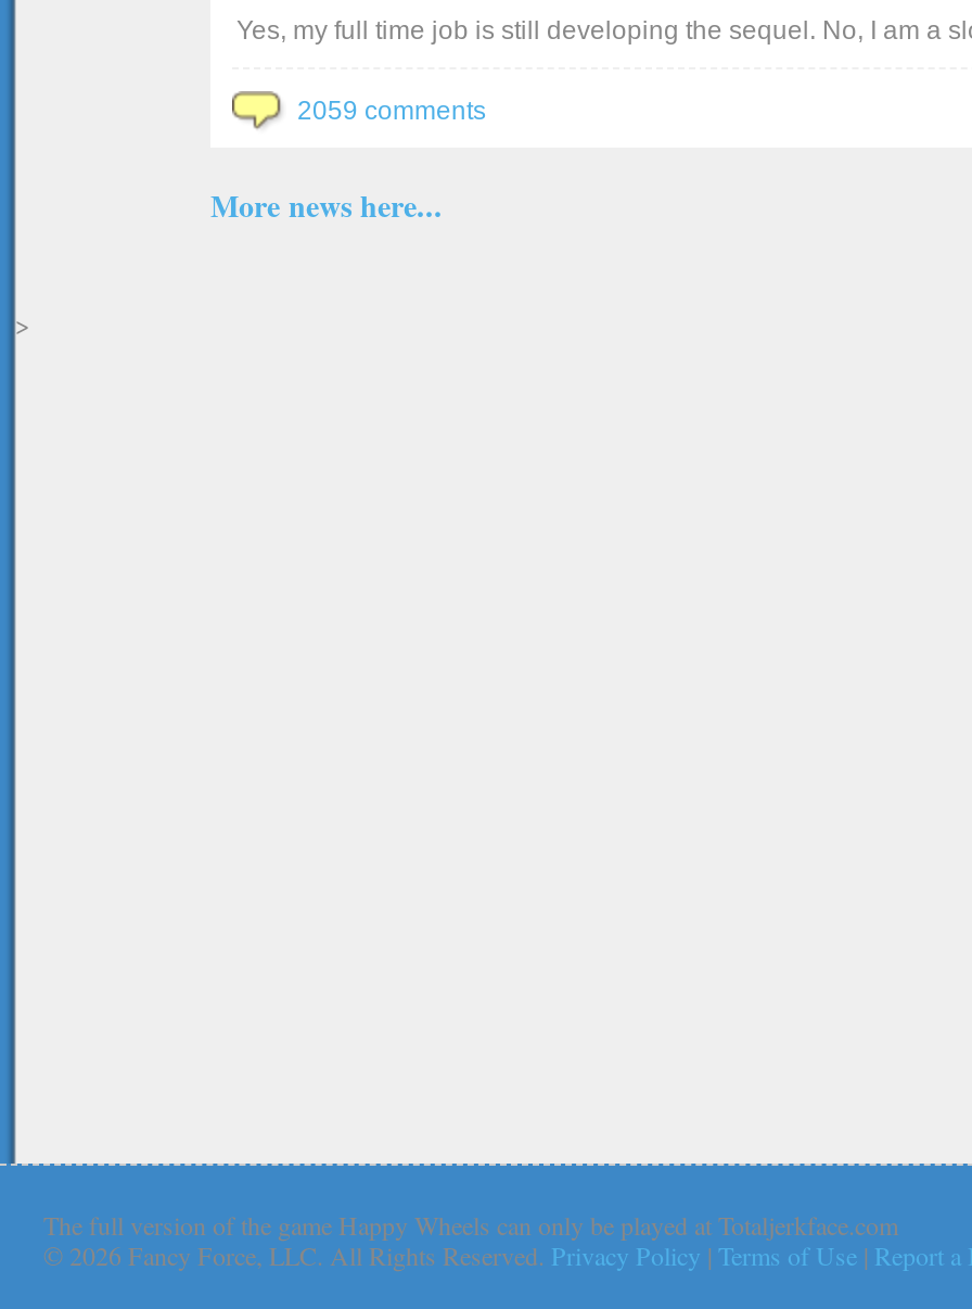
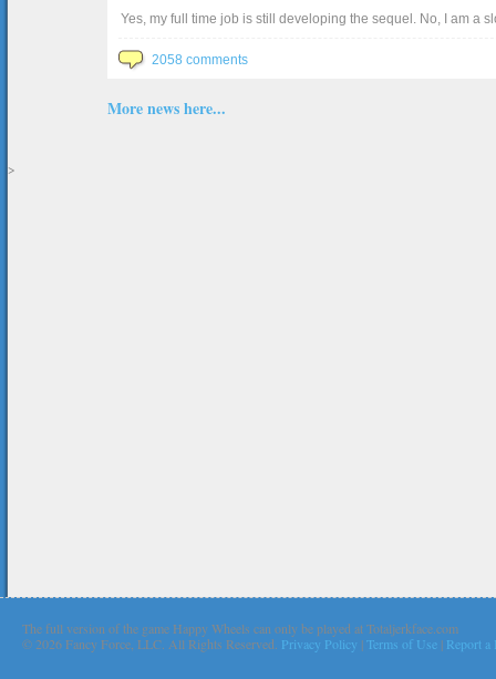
[297,96,486,126] 2059 comments -> [152,52,248,68] 2058 comments

